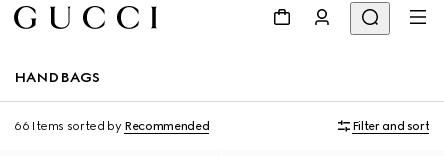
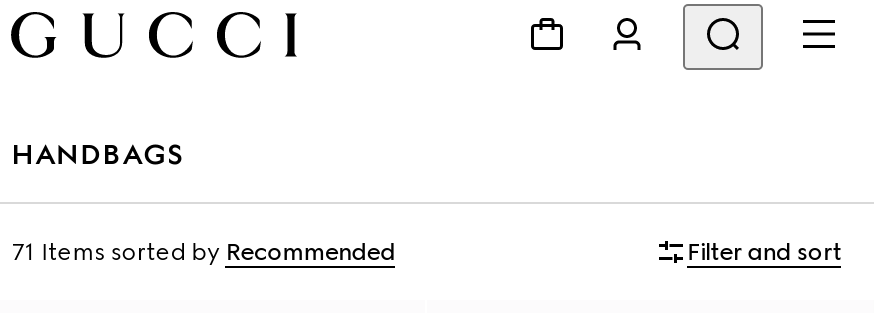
[14,119,209,133] 66 Items sorted by Recommended -> [11,238,395,266] 71 Items sorted by Recommended

